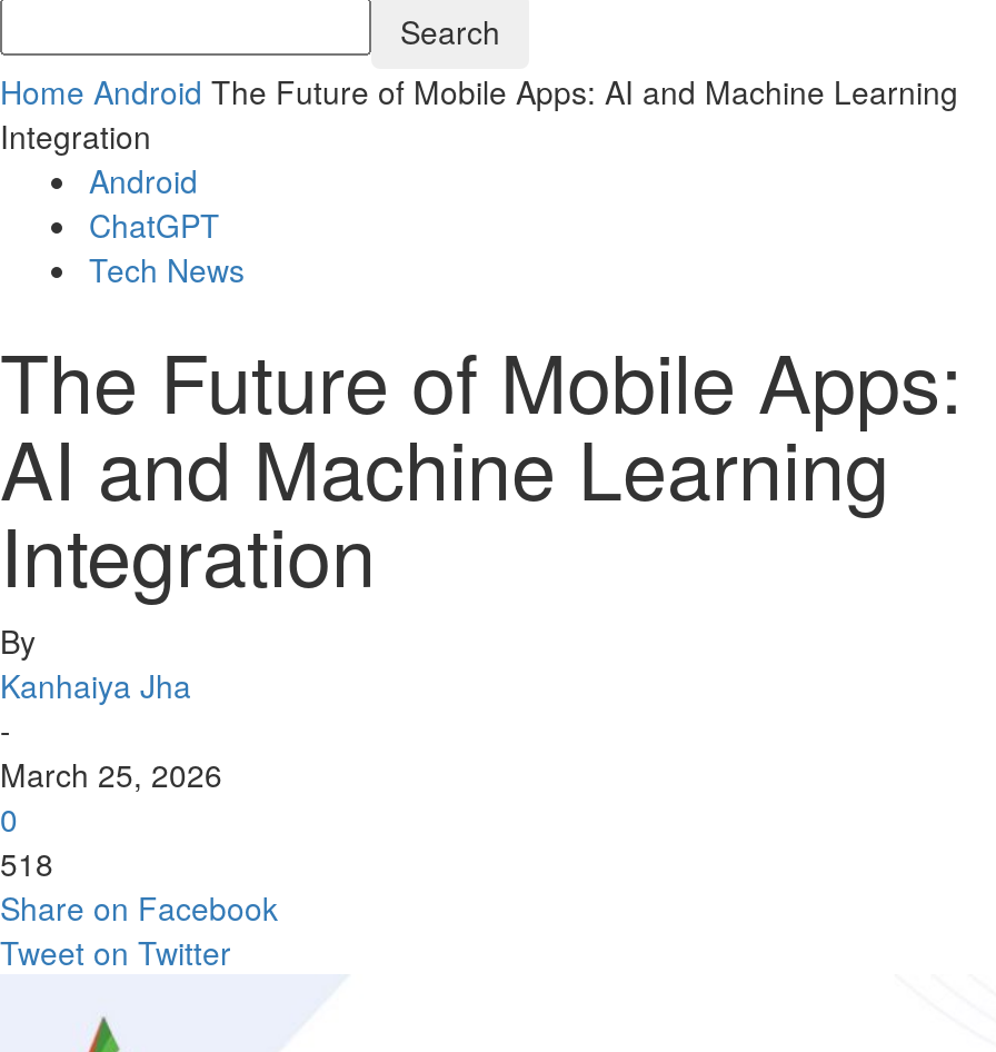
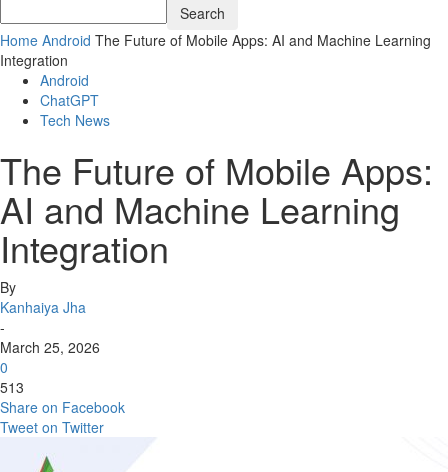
[0,841,53,885] 518 -> [0,377,24,397] 513

